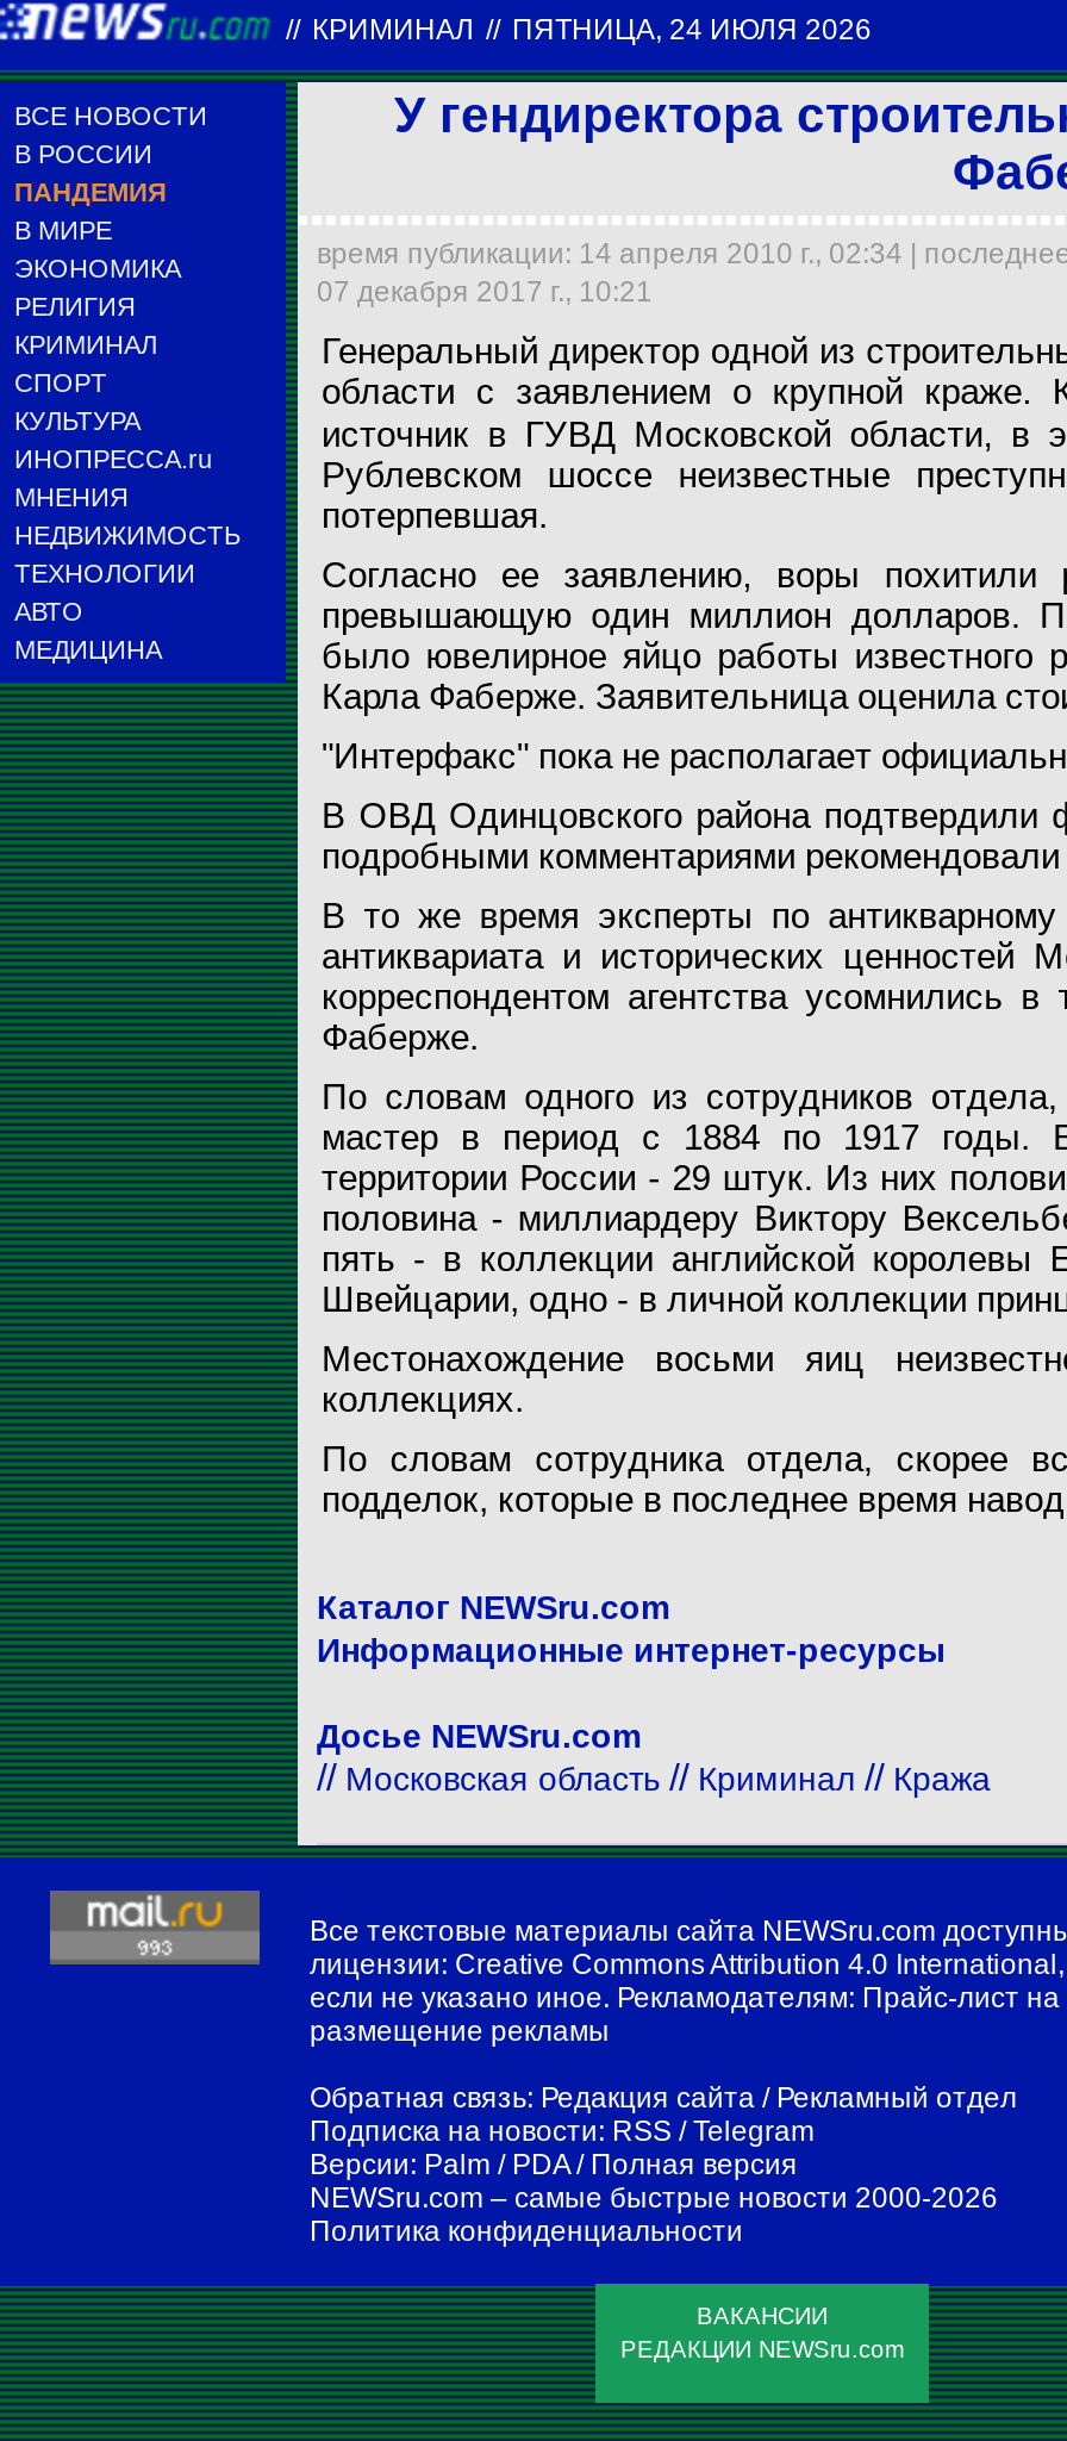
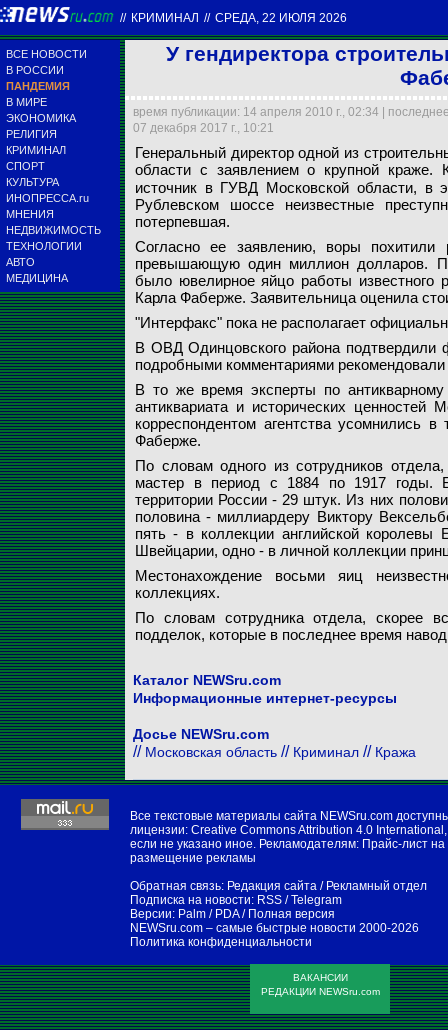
[286,12,872,45] // КРИМИНАЛ // ПЯТНИЦА, 24 ИЮЛЯ 2026 -> [120,10,347,24] // КРИМИНАЛ // СРЕДА, 22 ИЮЛЯ 2026

